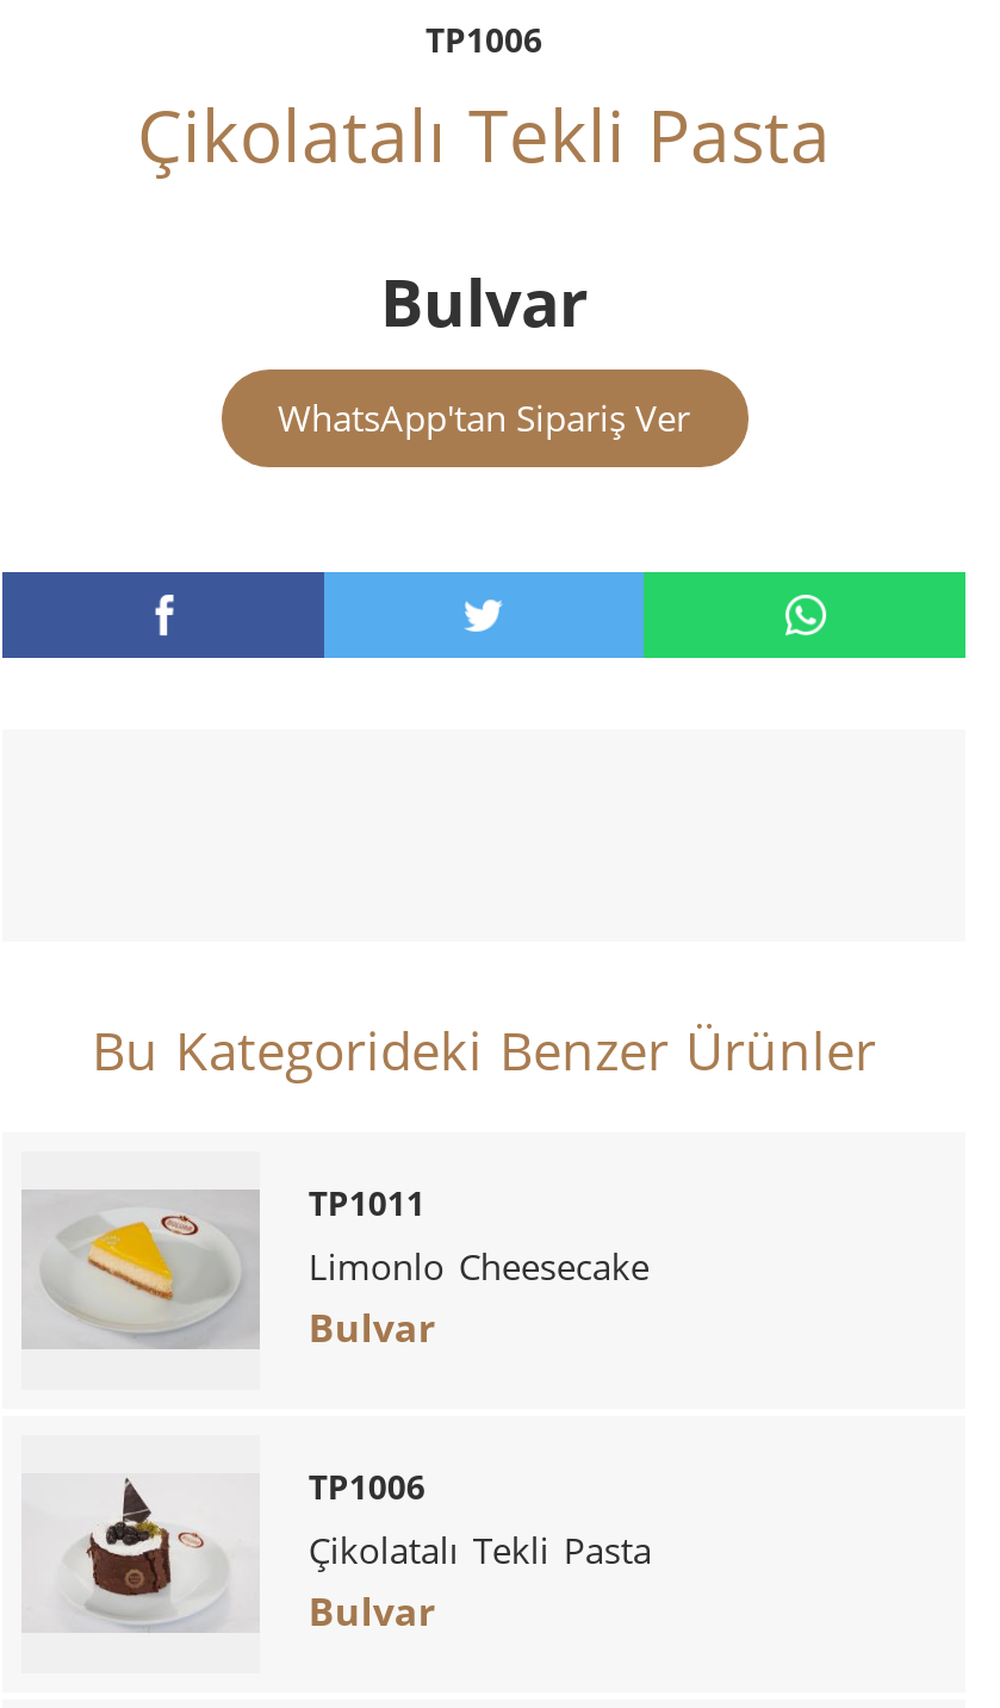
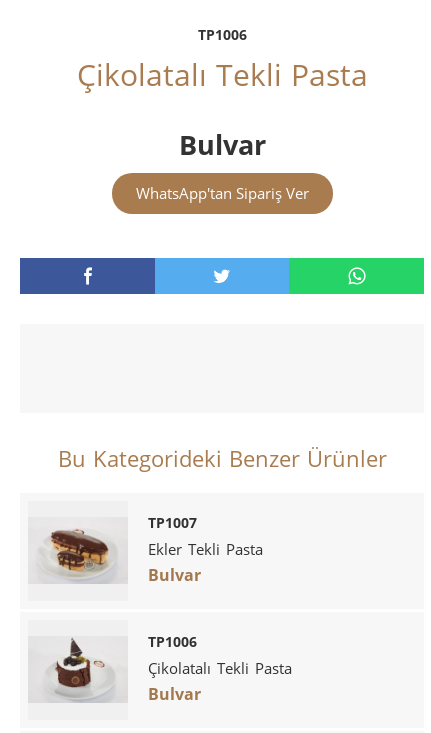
[26,1179,649,1344] [image] | TP1011 | Limonlo Cheesecake -> [31,512,263,581] [image] | TP1007 | Ekler Tekli Pasta

